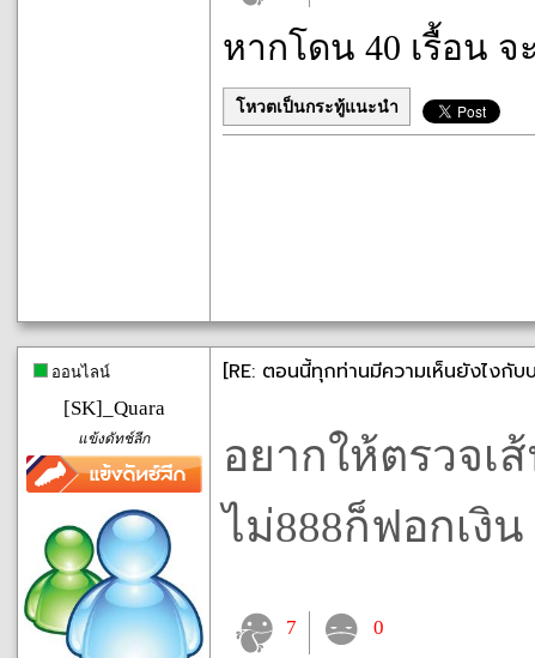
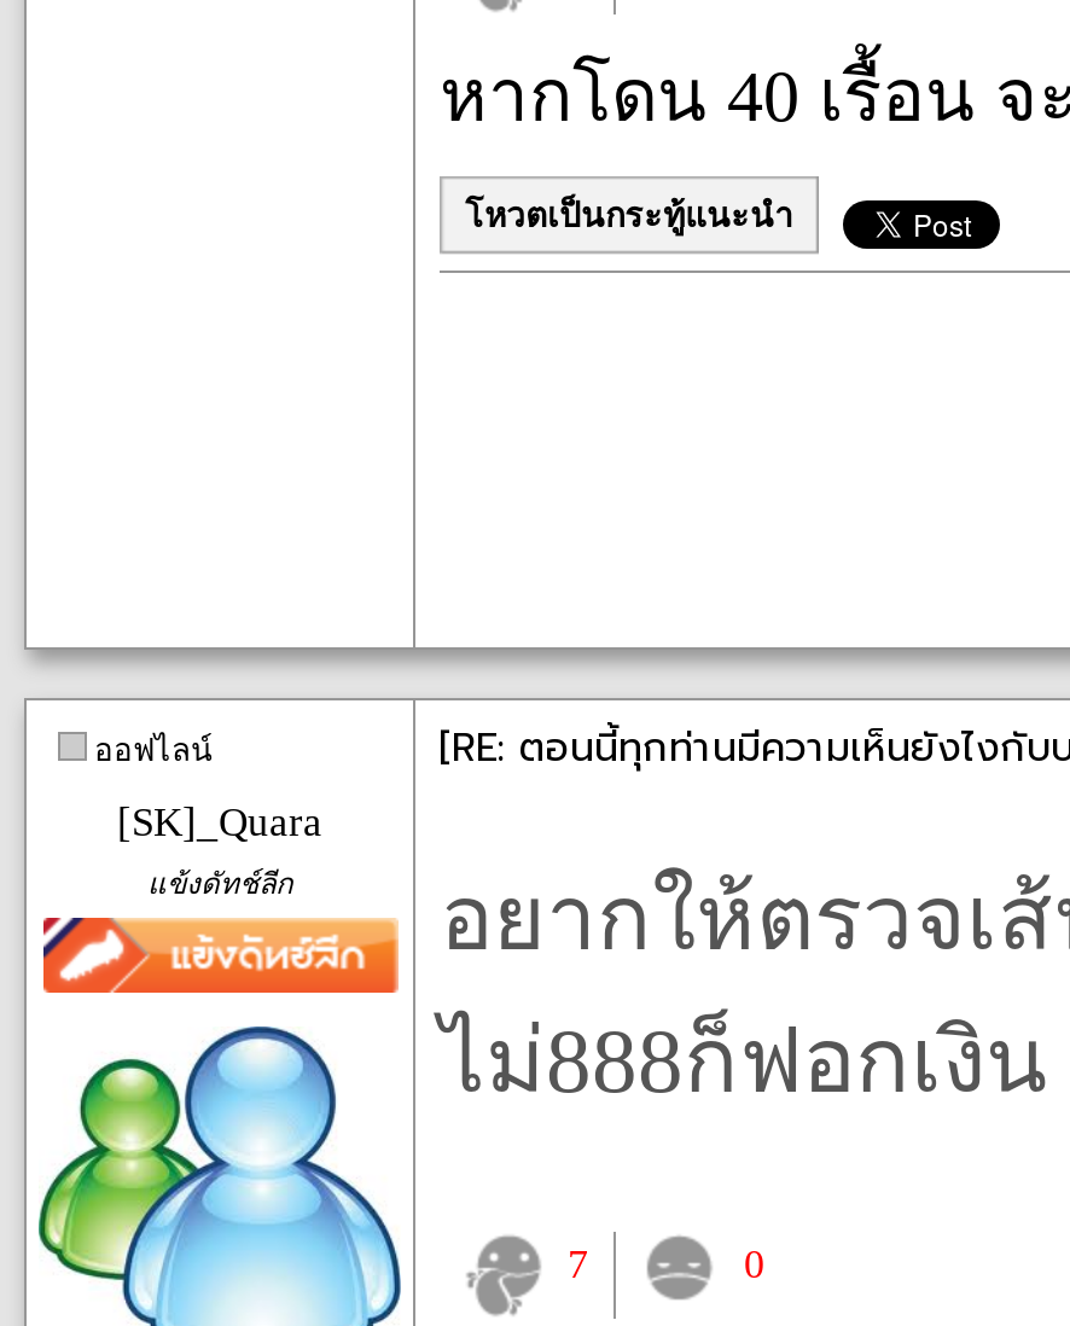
[51,363,110,381] ออนไลน์ -> [94,732,213,768] ออฟไลน์

